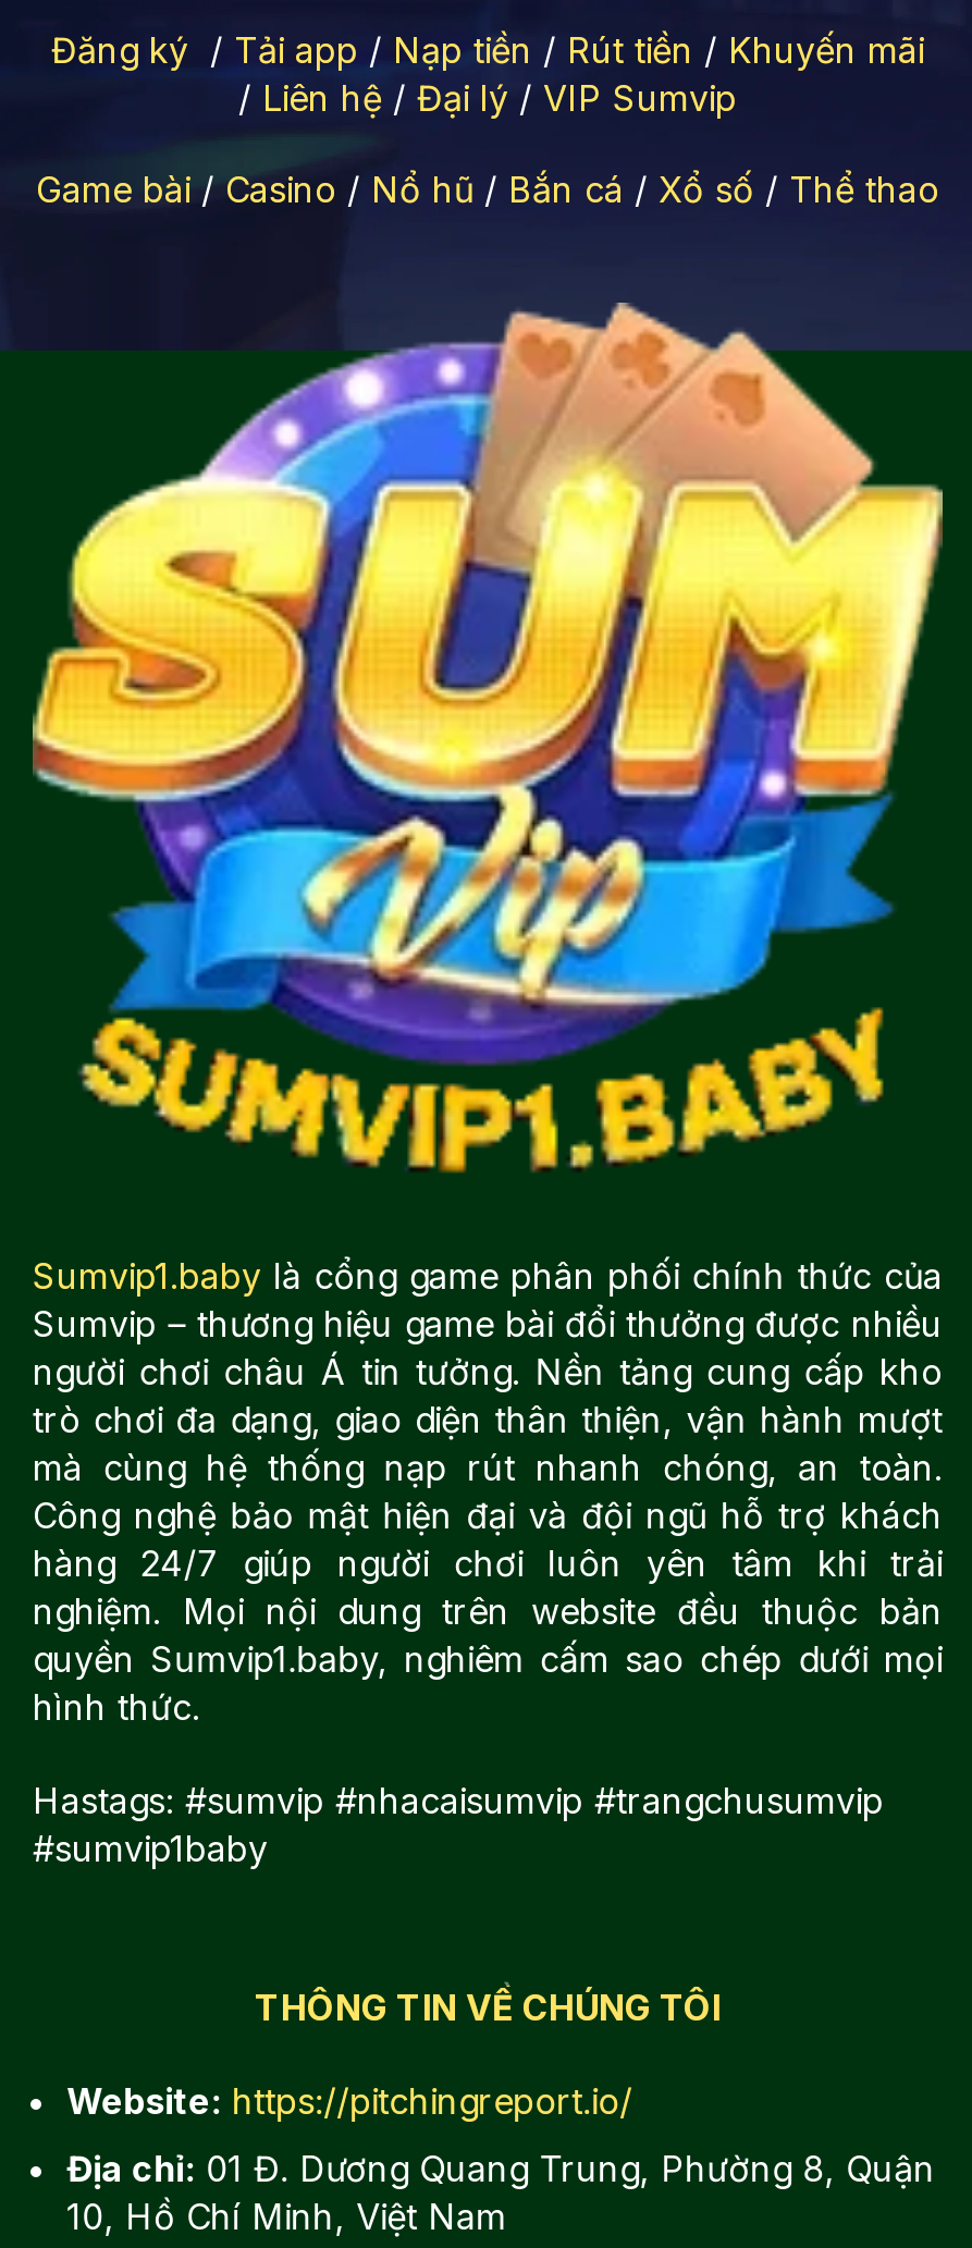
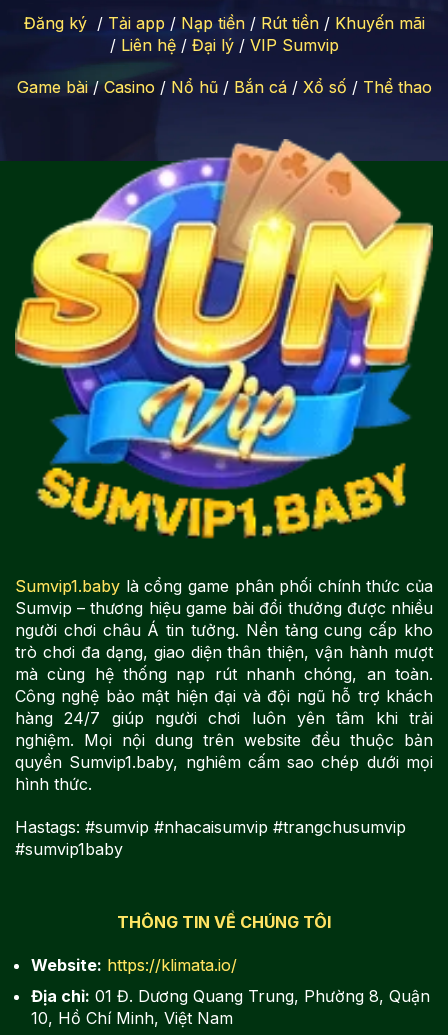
[67,2078,633,2122] Website: https://pitchingreport.io/ -> [31,954,237,974] Website: https://klimata.io/

